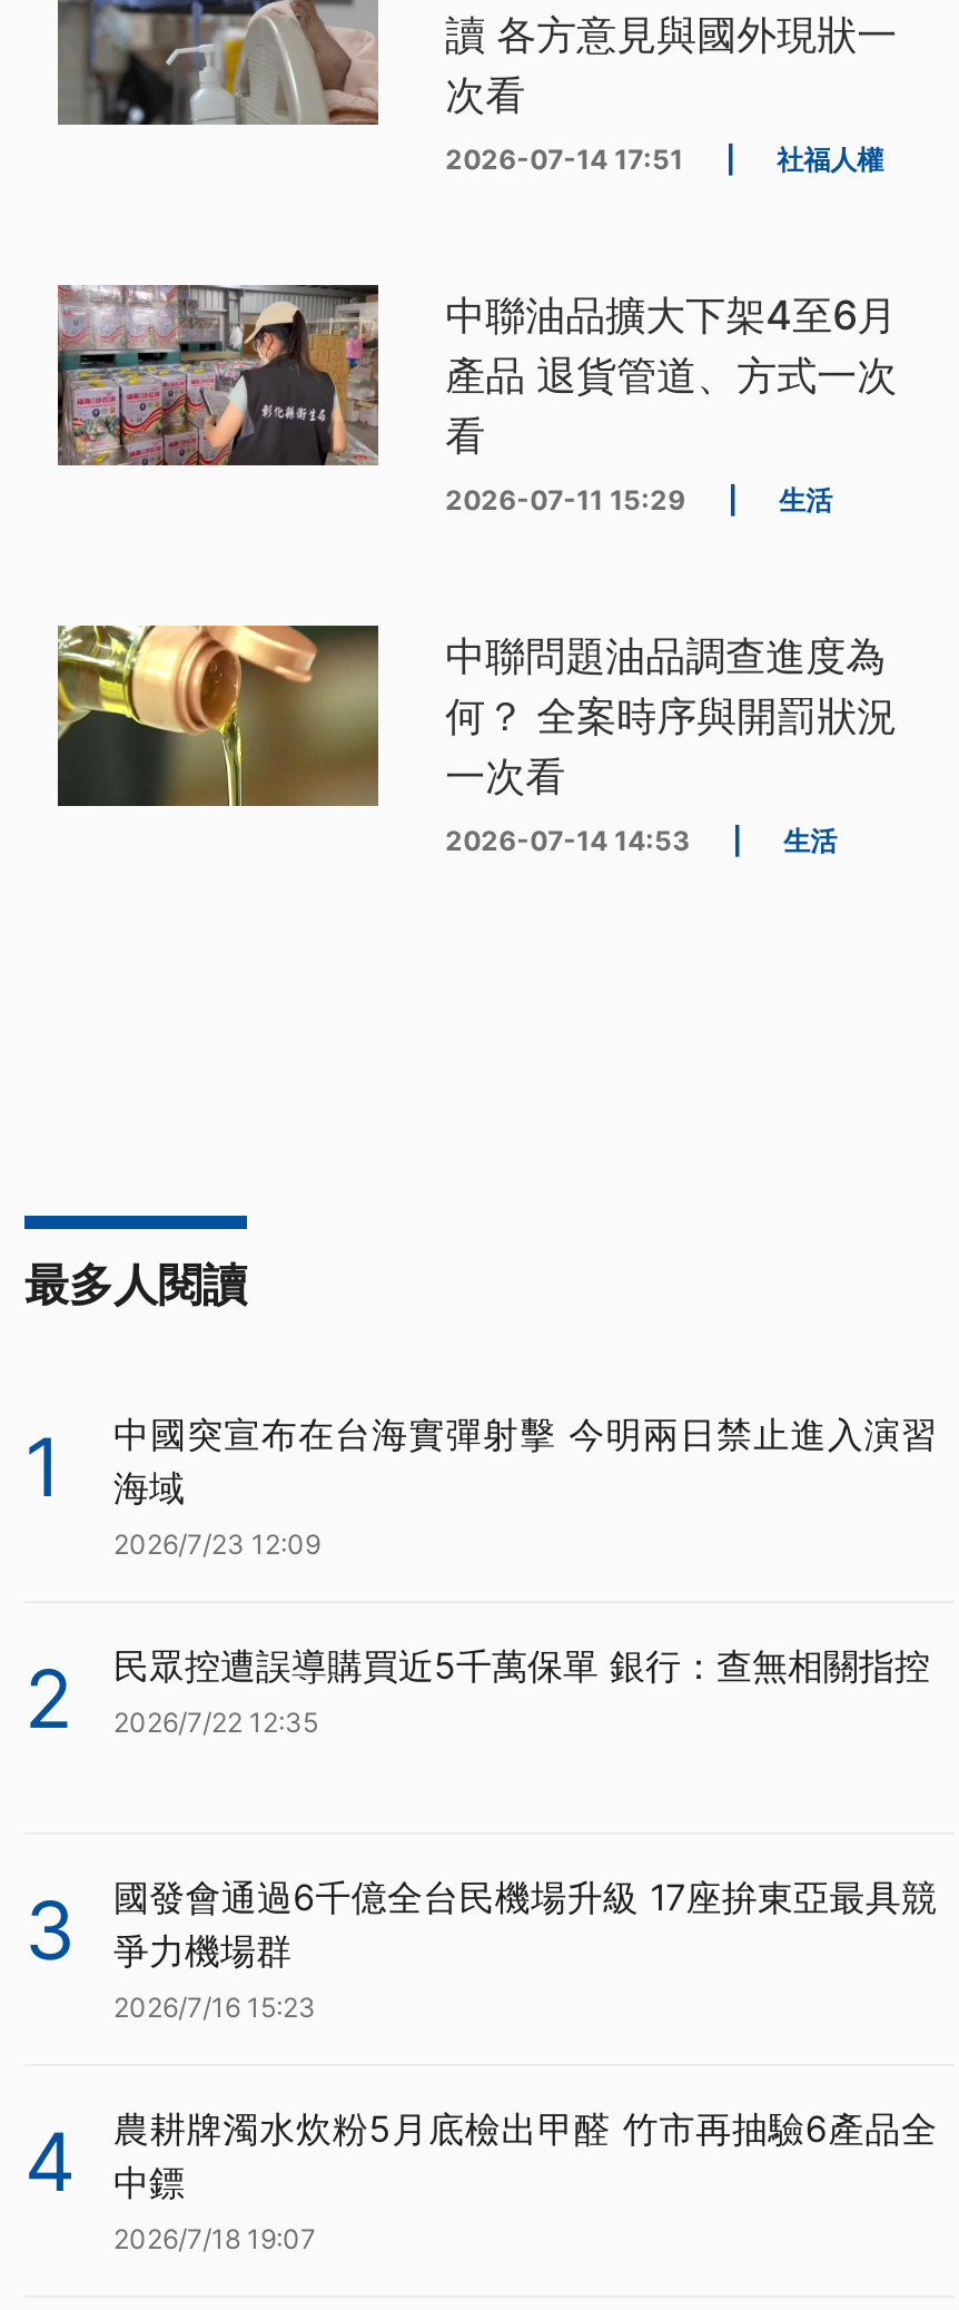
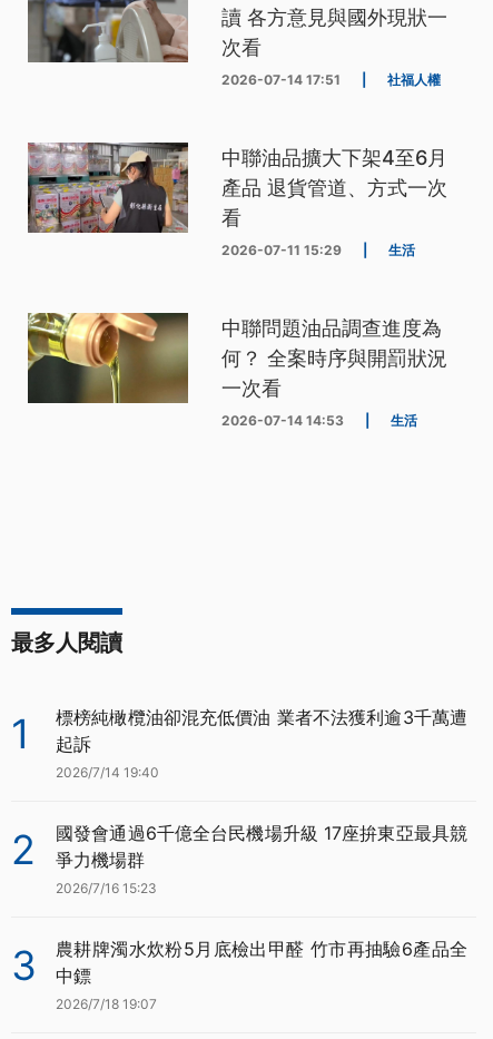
[113,1411,937,1560] 中國突宣布在台海實彈射擊 今明兩日禁止進入演習 | 海域 | 2026/7/23 12:09 -> [56,706,467,780] 標榜純橄欖油卻混充低價油 業者不法獲利逾3千萬遭 | 起訴 | 2026/7/14 19:40
[24,1642,930,1979] 民眾控遭誤導購買近5千萬保單 銀行：查無相關指控 | 2026/7/22 12:35 | 3 -> none
[24,2106,937,2210] 4 農耕牌濁水炊粉5月底檢出甲醛 竹市再抽驗6產品全 中鏢 -> [11,937,467,990] 3 農耕牌濁水炊粉5月底檢出甲醛 竹市再抽驗6產品全 中鏢

